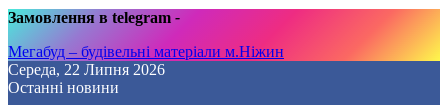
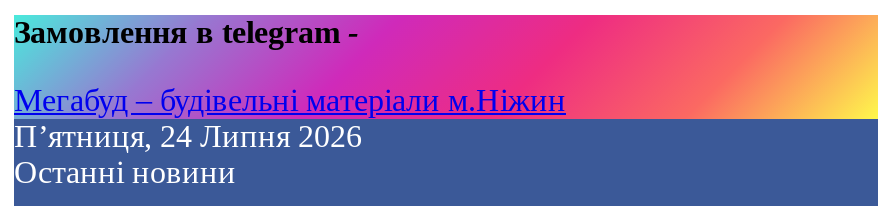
[8,61,165,78] Середа, 22 Липня 2026 -> [14,119,362,153] П’ятниця, 24 Липня 2026

